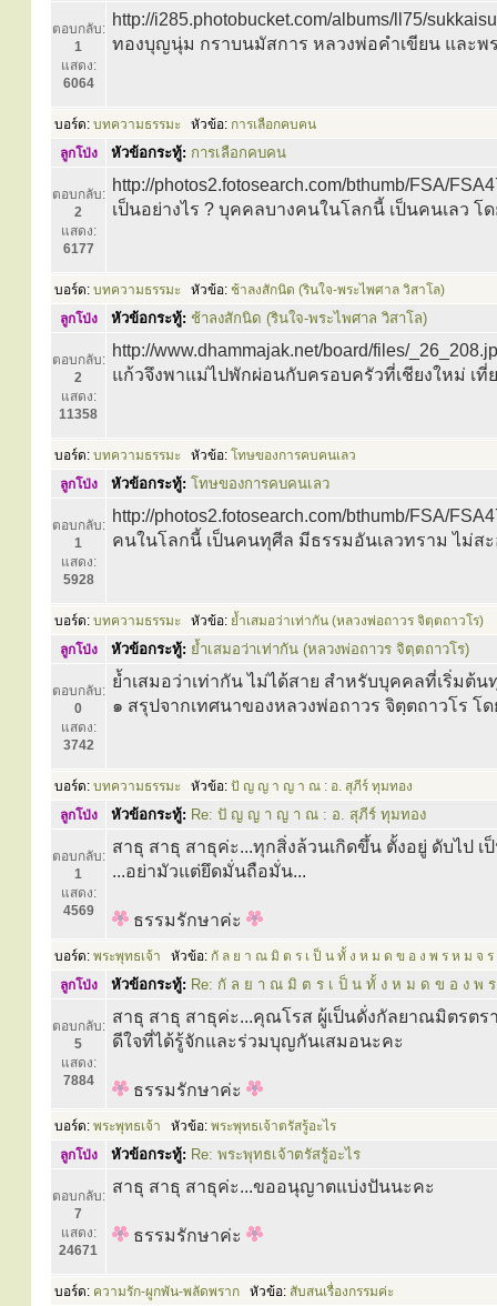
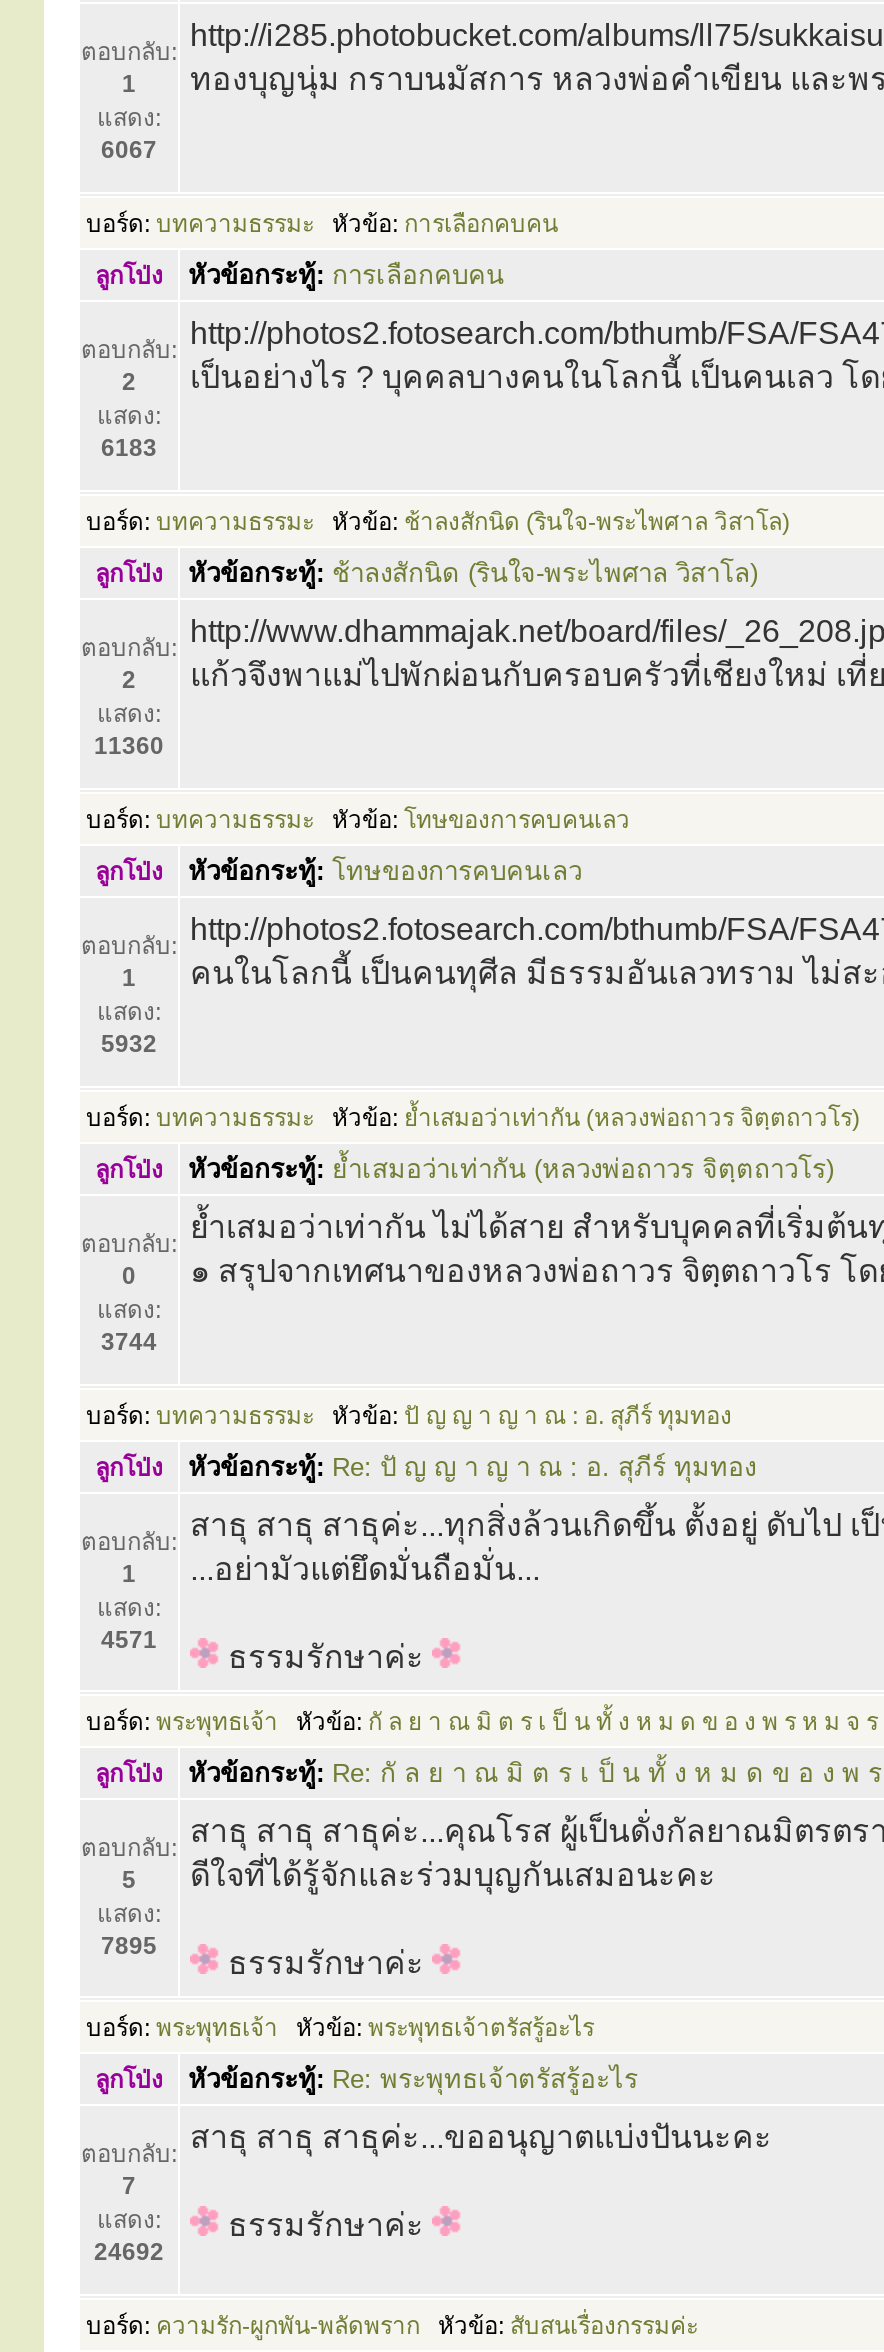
[63,76,94,91] 6064 -> [101,136,157,164] 6067
[63,241,94,257] 6177 -> [101,434,157,462] 6183
[59,406,98,422] 11358 -> [94,732,164,760] 11360
[63,572,94,587] 5928 -> [101,1030,157,1058] 5932
[63,737,94,753] 3742 -> [101,1328,157,1356] 3744
[63,903,94,918] 4569 -> [101,1626,157,1654] 4571
[63,1073,94,1088] 7884 -> [101,1932,157,1960] 7895
[59,1243,98,1258] 24671 -> [94,2238,164,2266] 24692

